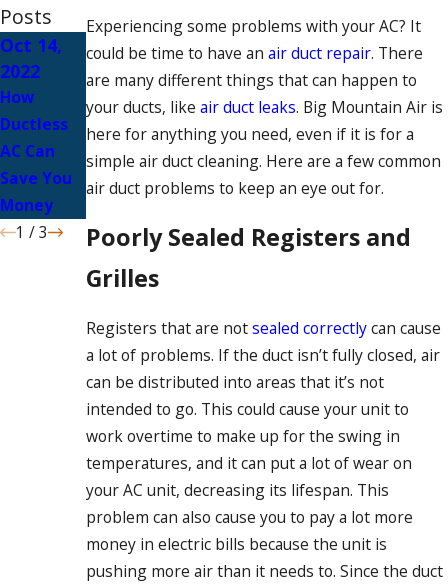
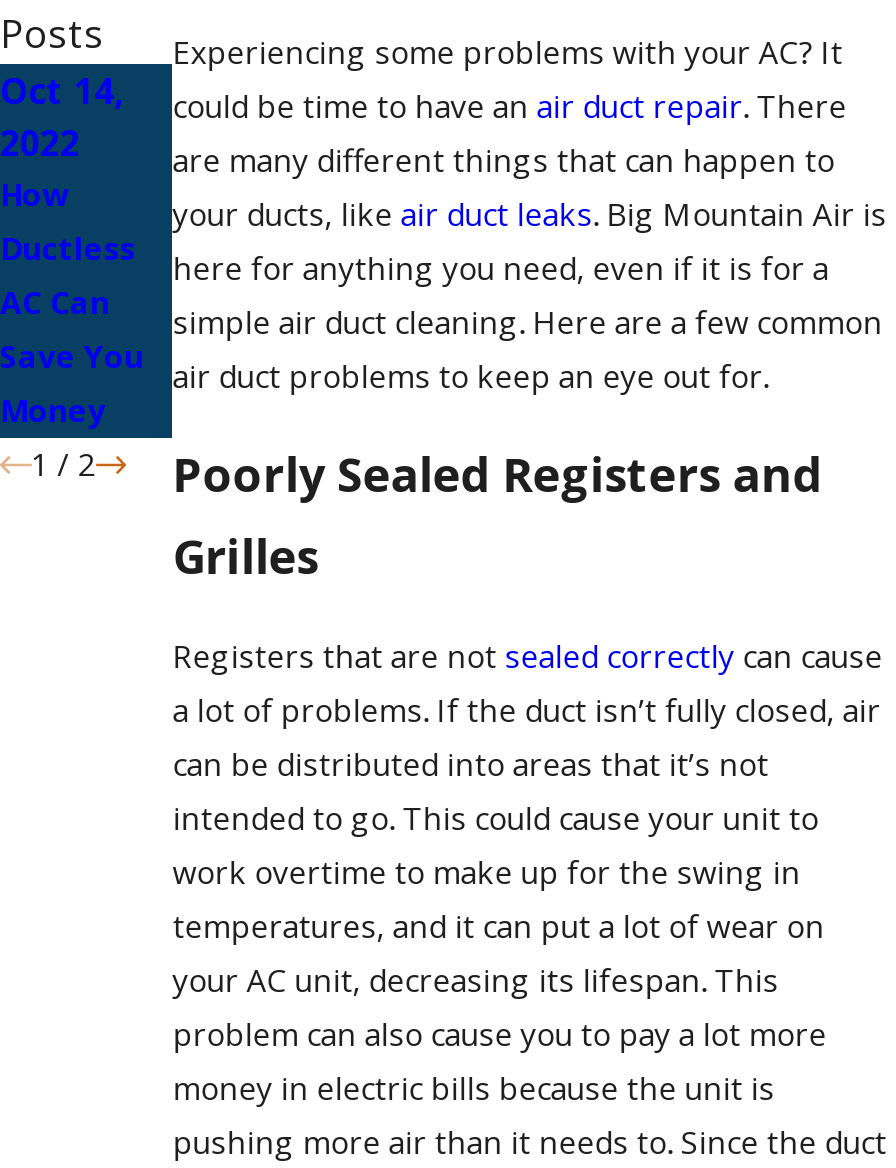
[16,221,411,253] 1 / 3 Poorly Sealed Registers and -> [31,442,823,506] 1 / 2 Poorly Sealed Registers and

